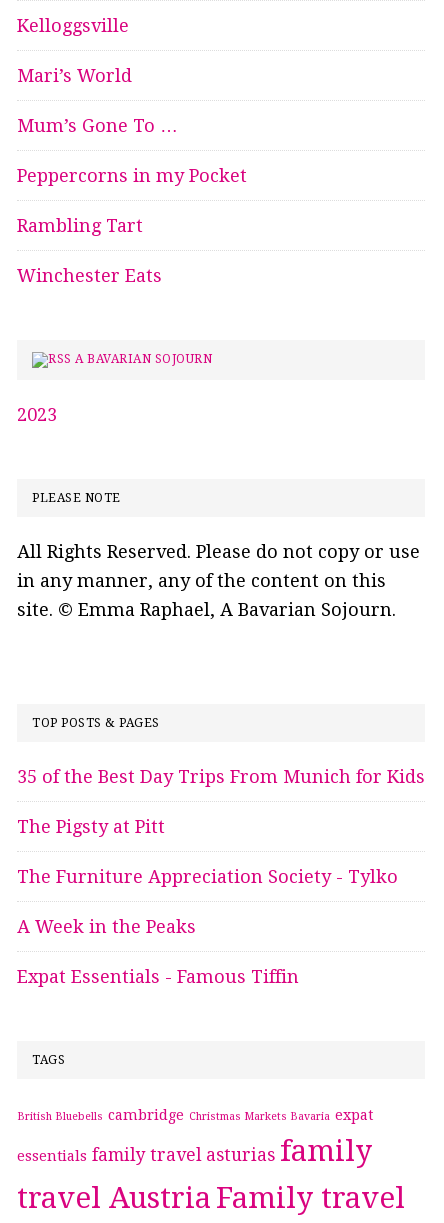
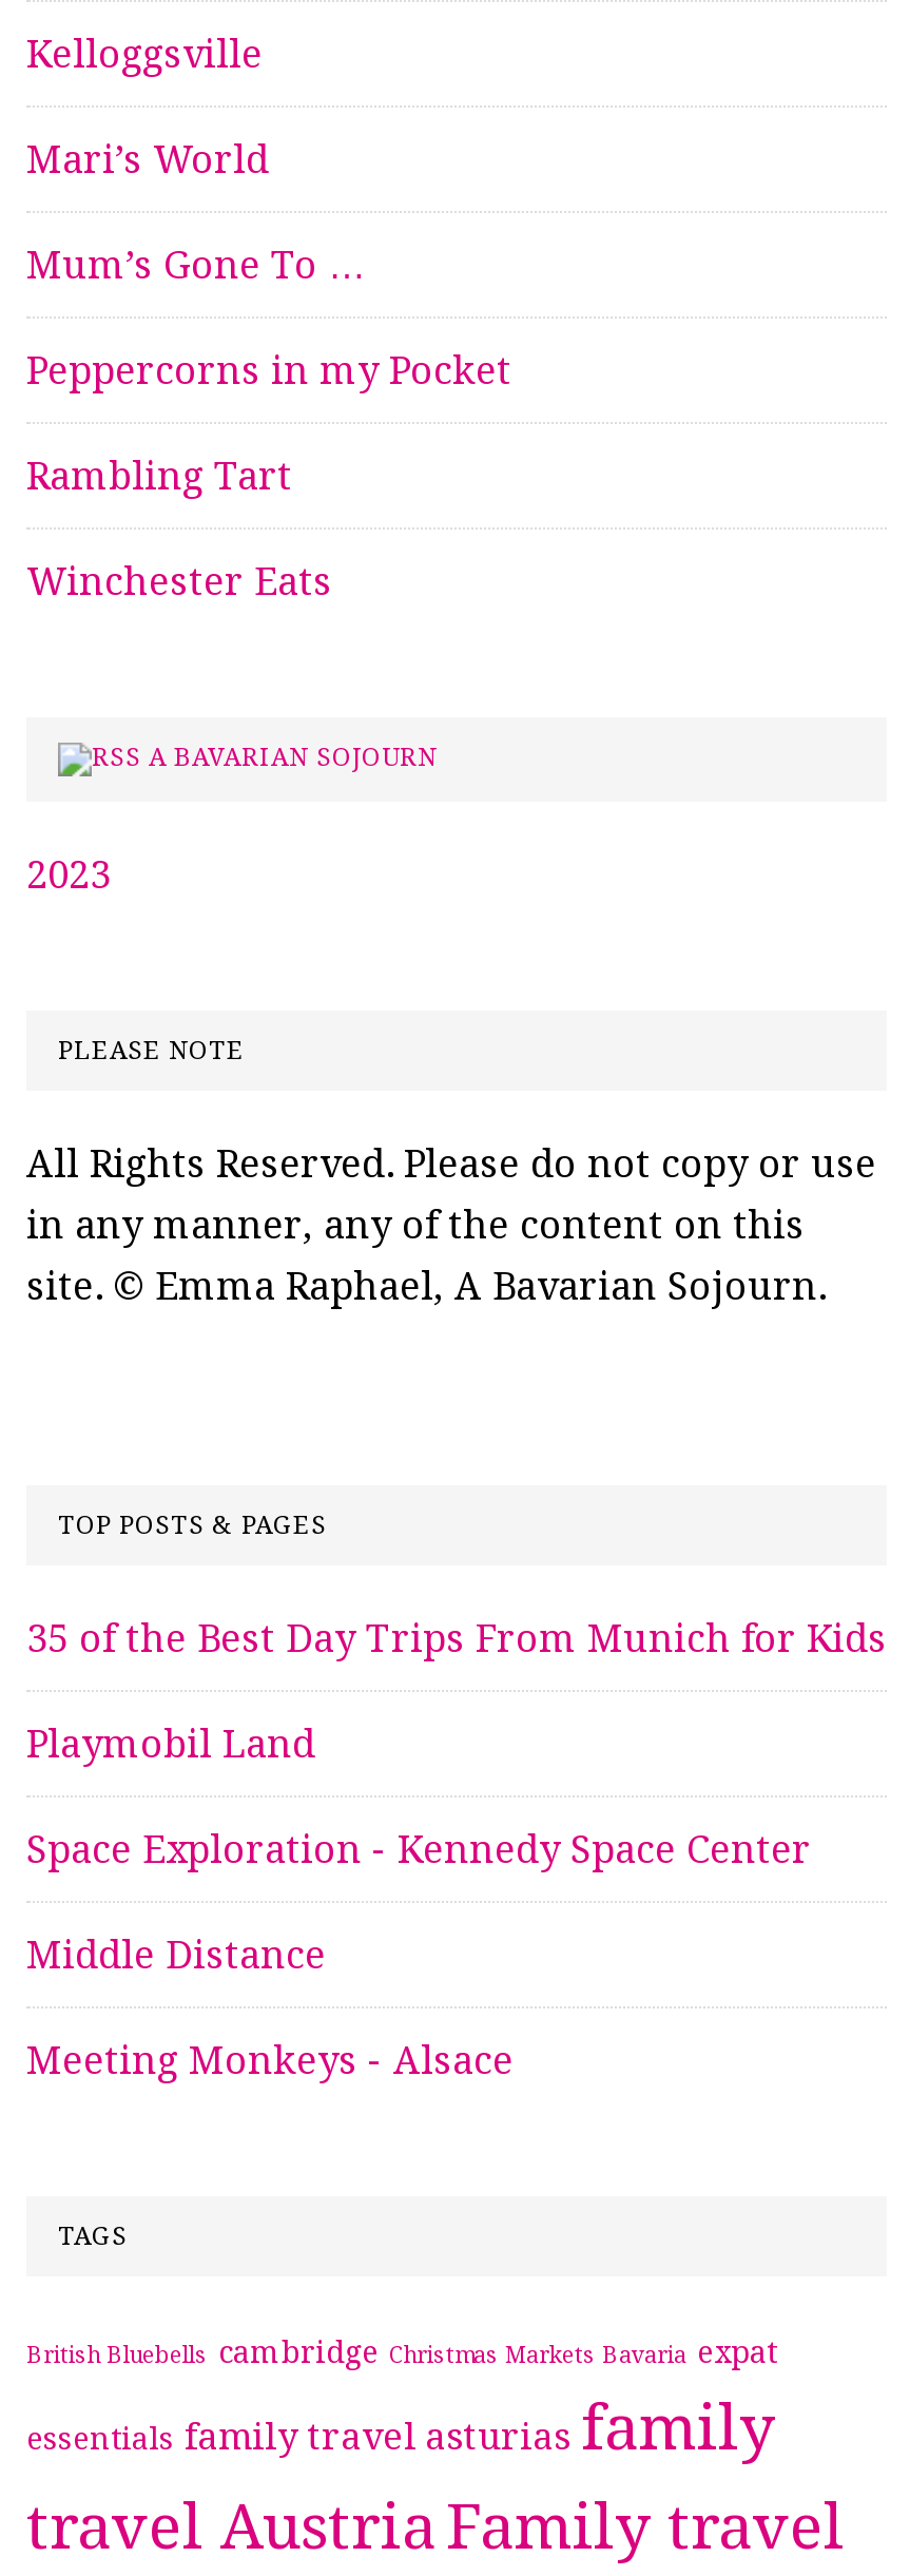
[17,816,165,837] The Pigsty at Pitt -> [26,1722,315,1766] Playmobil Land
[17,866,398,887] The Furniture Appreciation Society - Tylko -> [26,1828,811,1872] Space Exploration - Kennedy Space Center
[17,916,196,937] A Week in the Peaks -> [26,1933,326,1977] Middle Distance
[17,966,299,987] Expat Essentials - Famous Tiffin -> [26,2039,514,2083] Meeting Monkeys - Alsace

